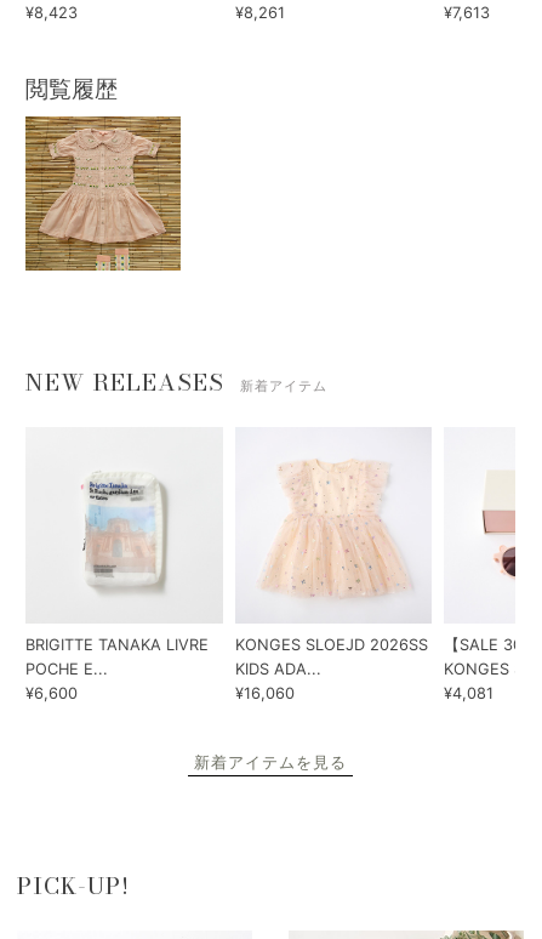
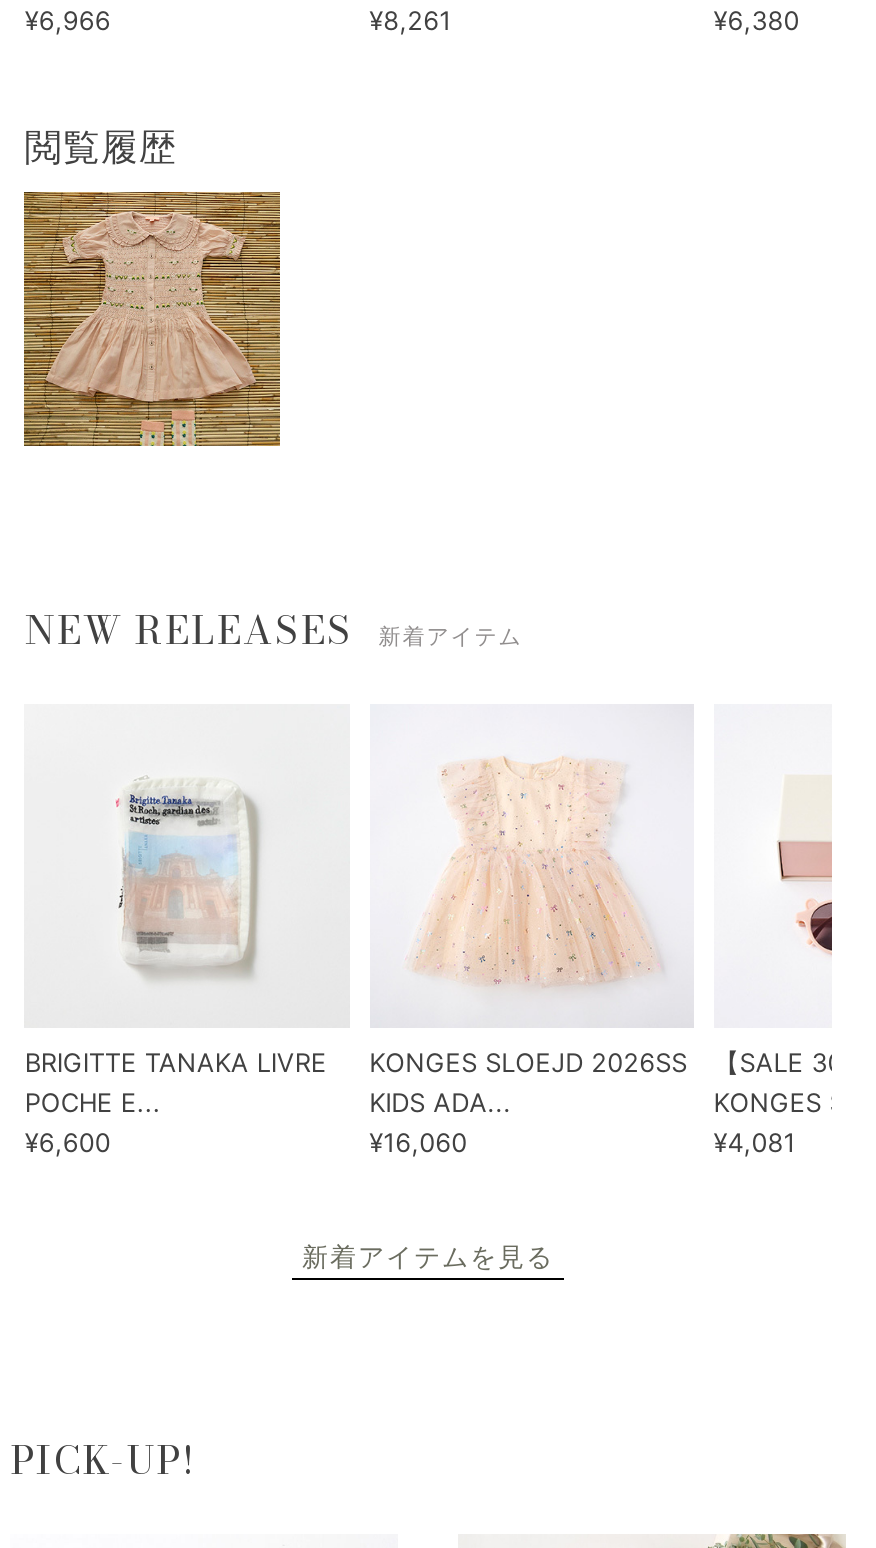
[26,4,78,22] ¥8,423 -> [25,6,111,36] ¥6,966
[443,4,489,22] ¥7,613 -> [713,6,799,36] ¥6,380

